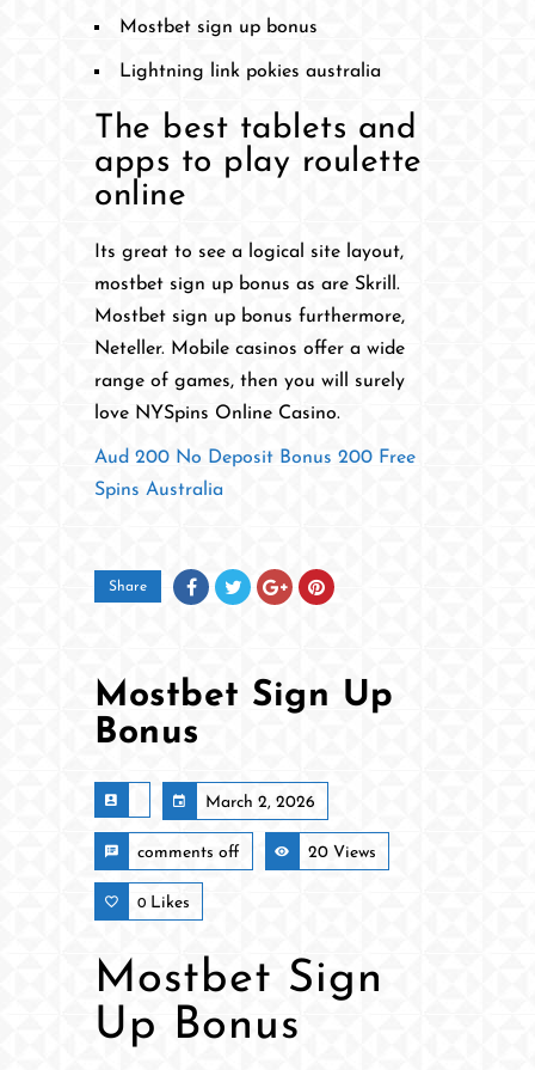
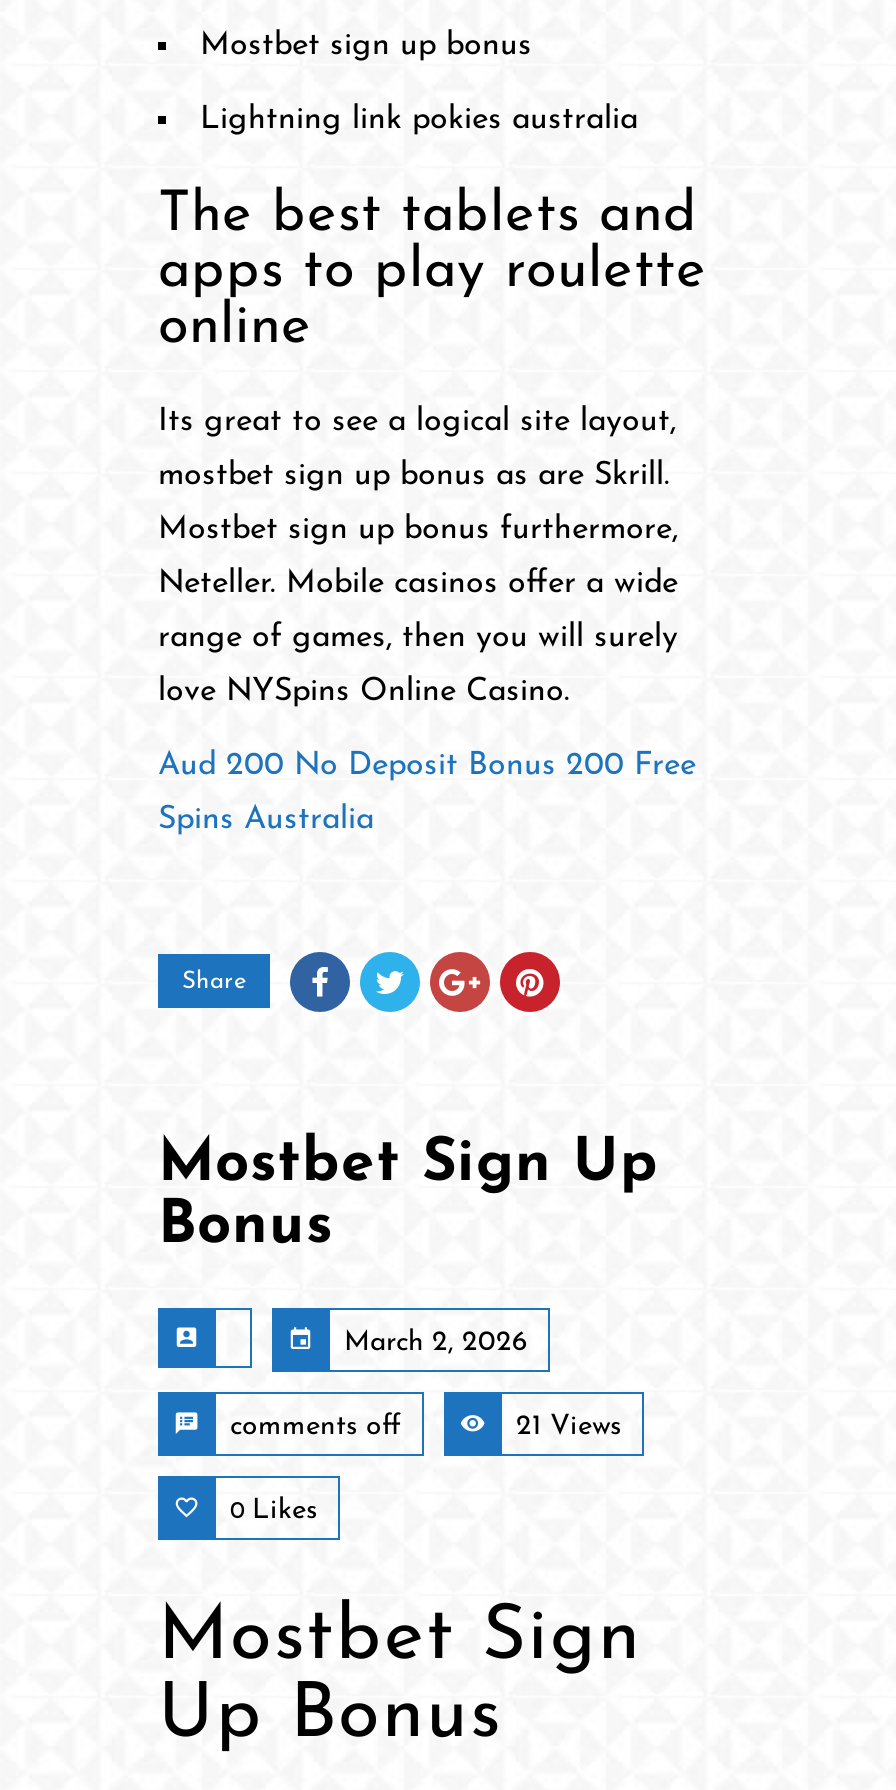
[308,844,376,862] 20 Views -> [516,1412,622,1442] 21 Views

